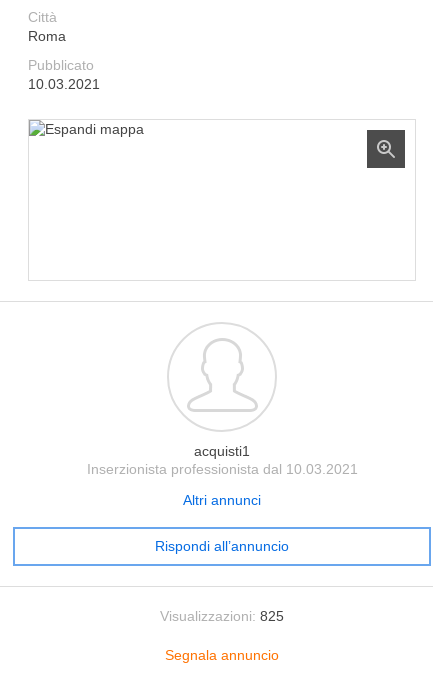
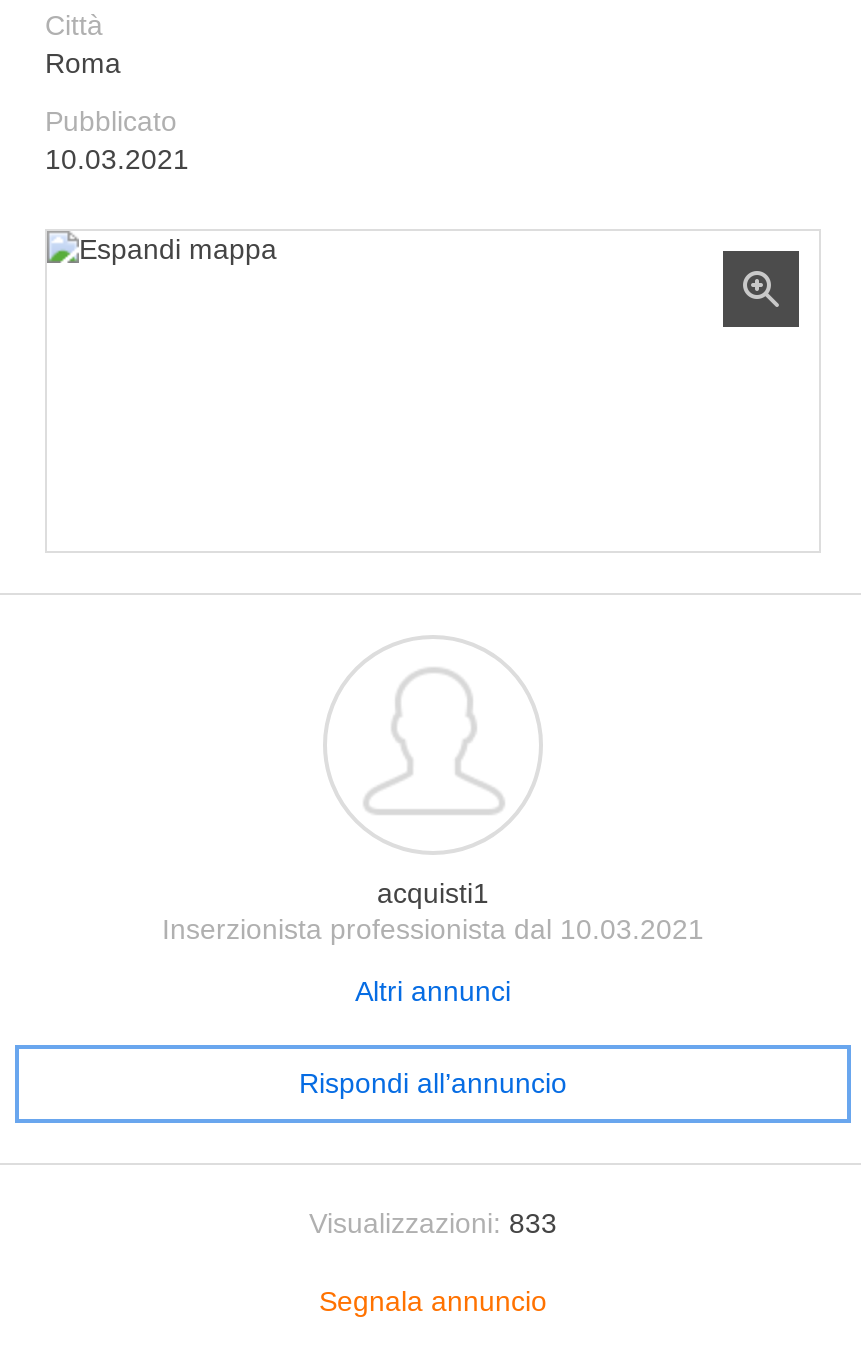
[160,608,284,624] Visualizzazioni: 825 -> [309,1207,557,1239] Visualizzazioni: 833

